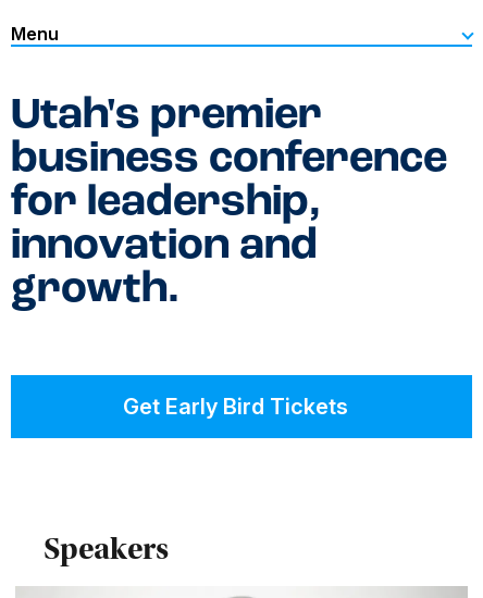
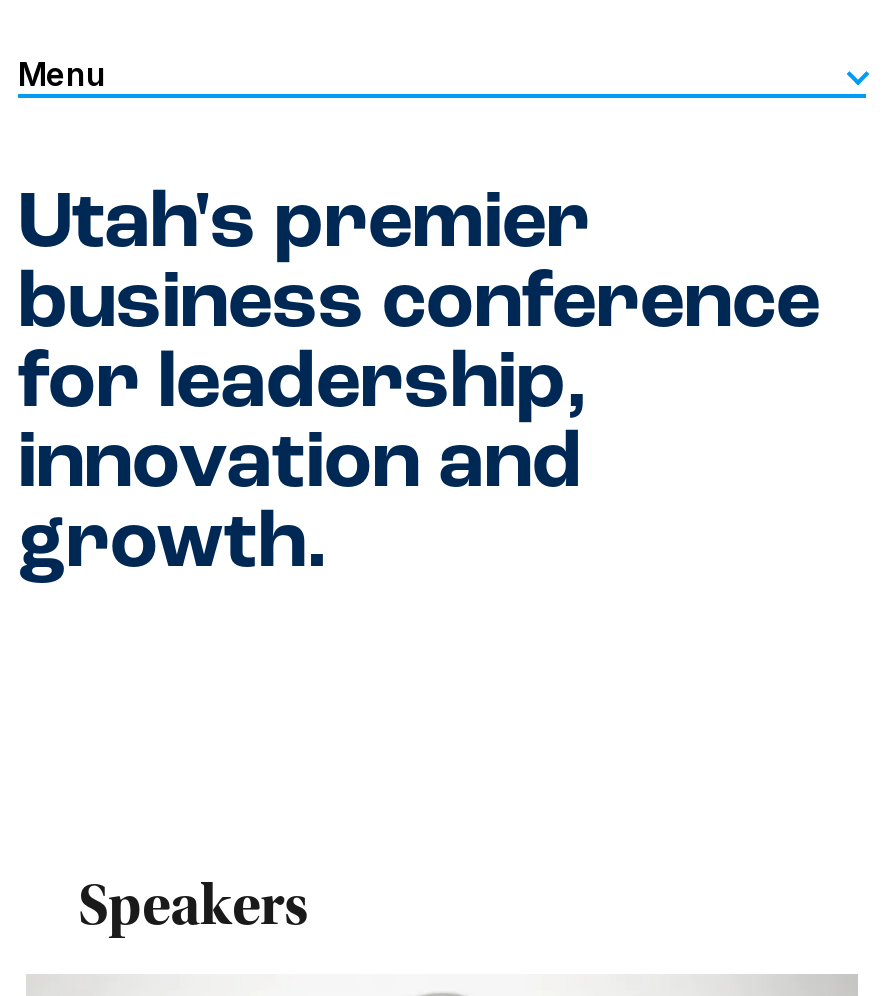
[122,394,348,420] Get Early Bird Tickets -> none

